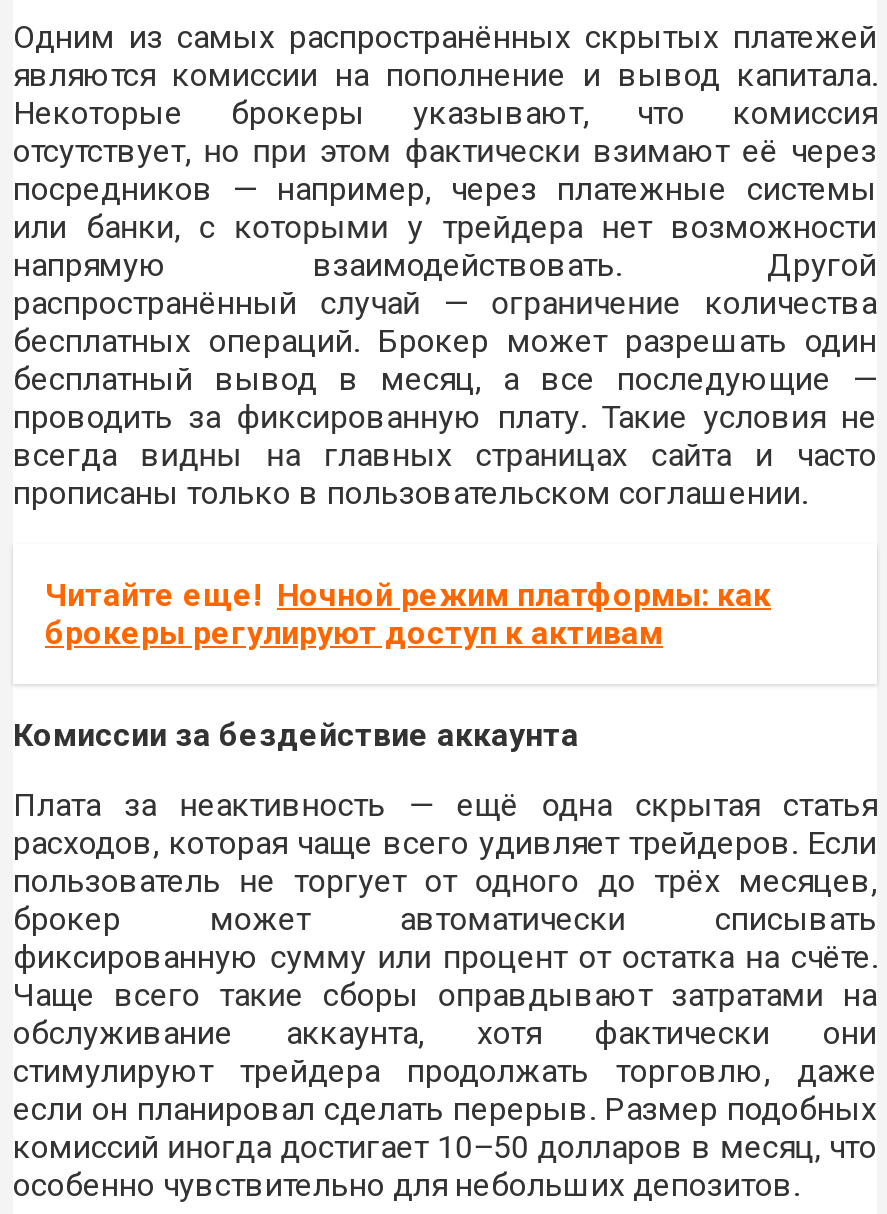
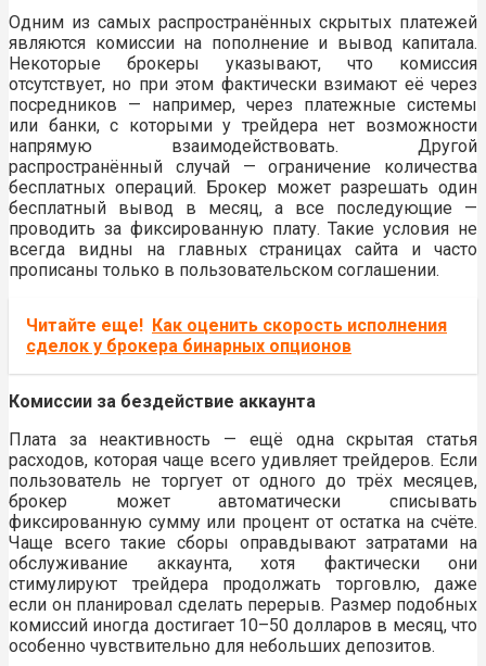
[45,576,771,652] Читайте еще! Ночной режим платформы: как | брокеры регулируют доступ к активам -> [26,315,447,356] Читайте еще! Как оценить скорость исполнения | сделок у брокера бинарных опционов

